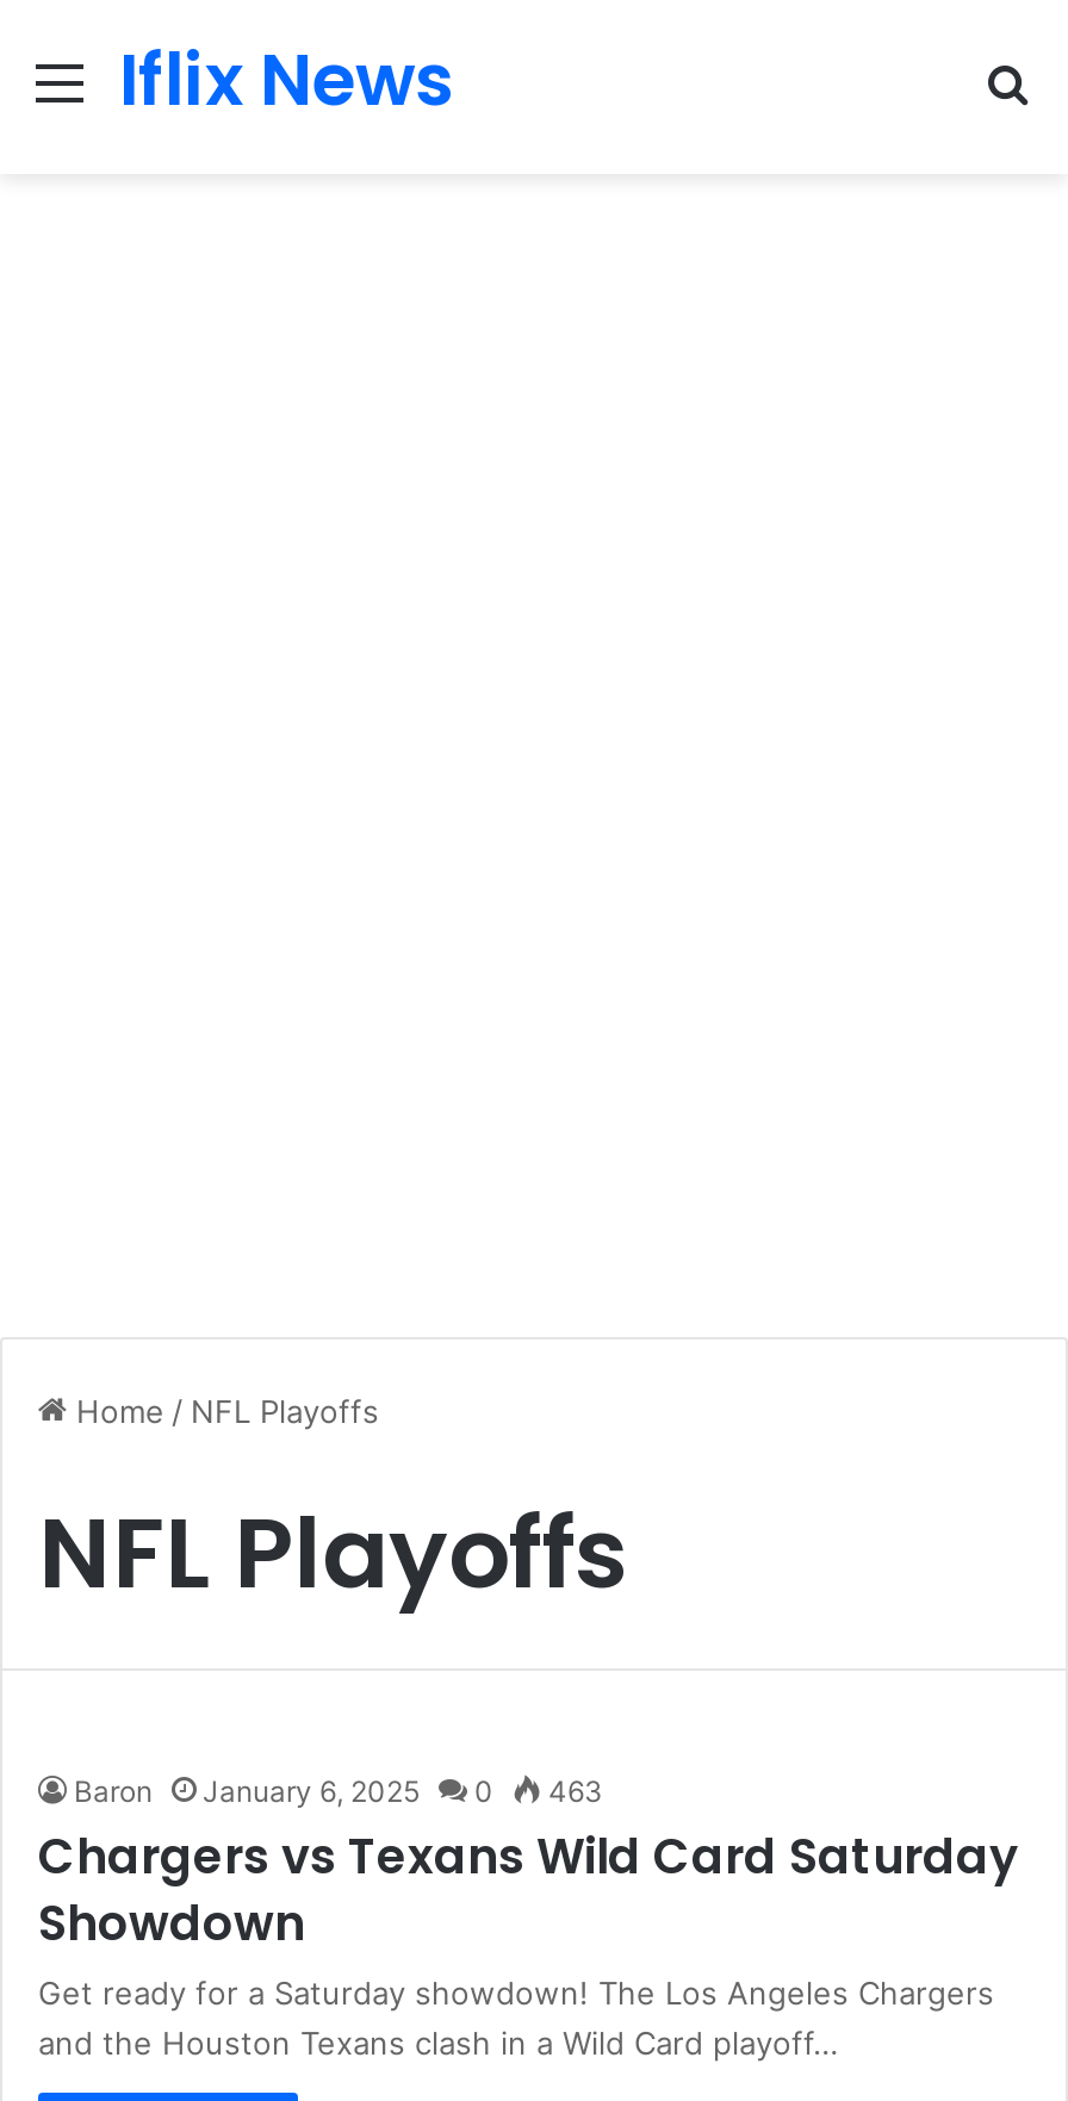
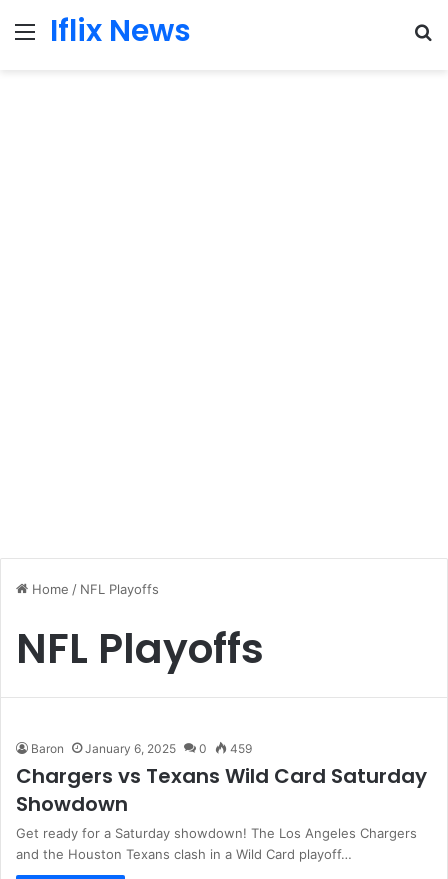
[74,1773,603,1809] Baron January 6, 2025 0 463 -> [31,741,252,756] Baron January 6, 2025 0 459

